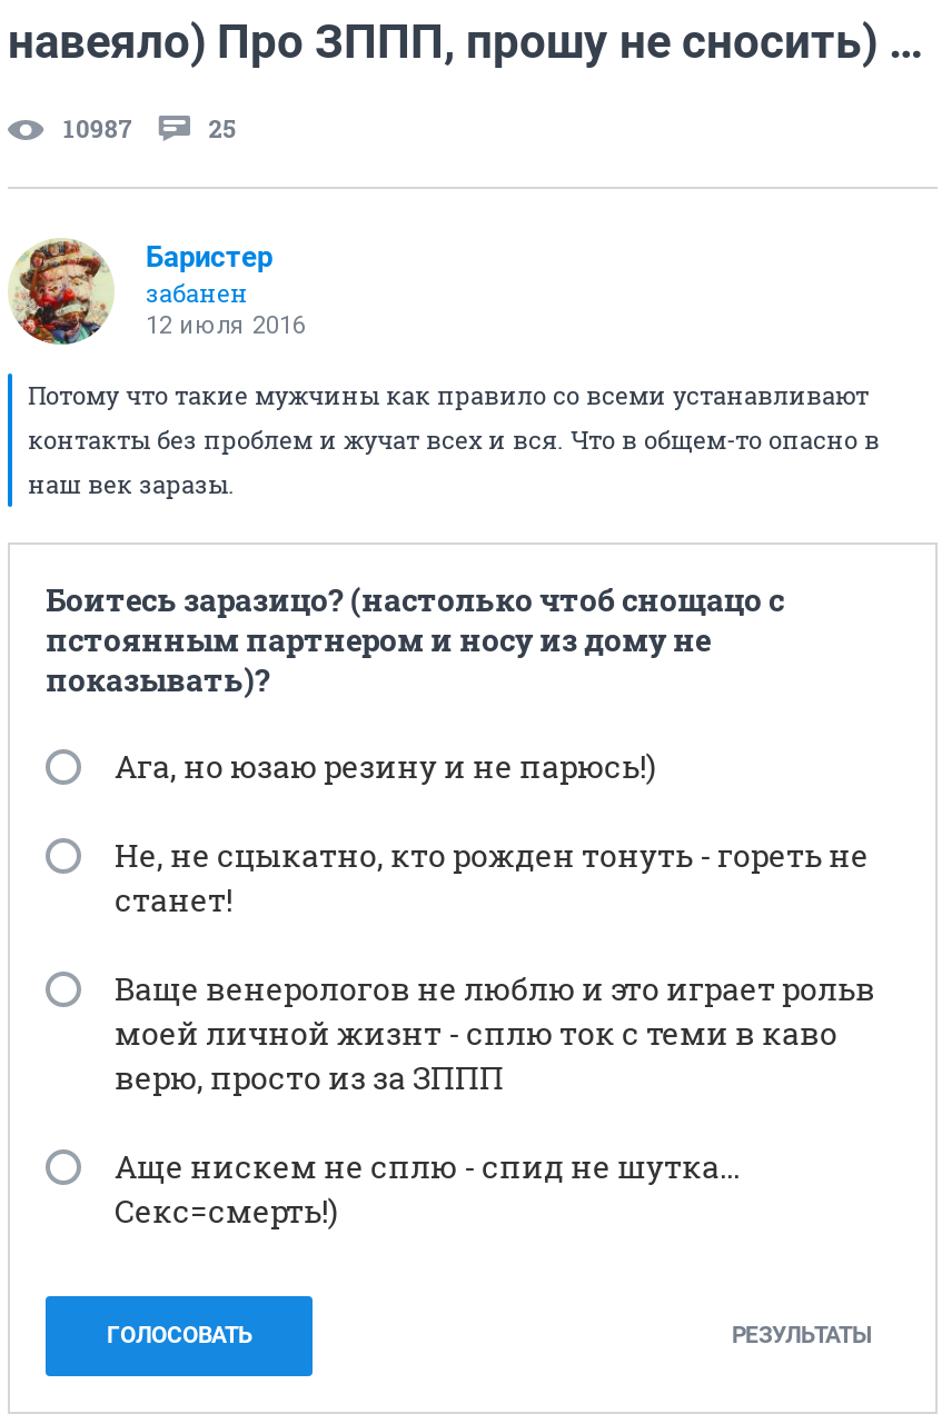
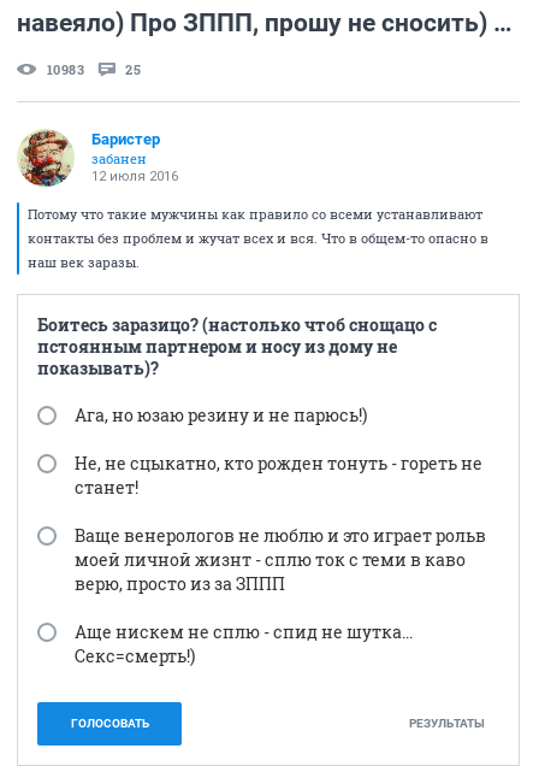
[63,111,133,144] 10987 -> [47,60,84,78] 10983

